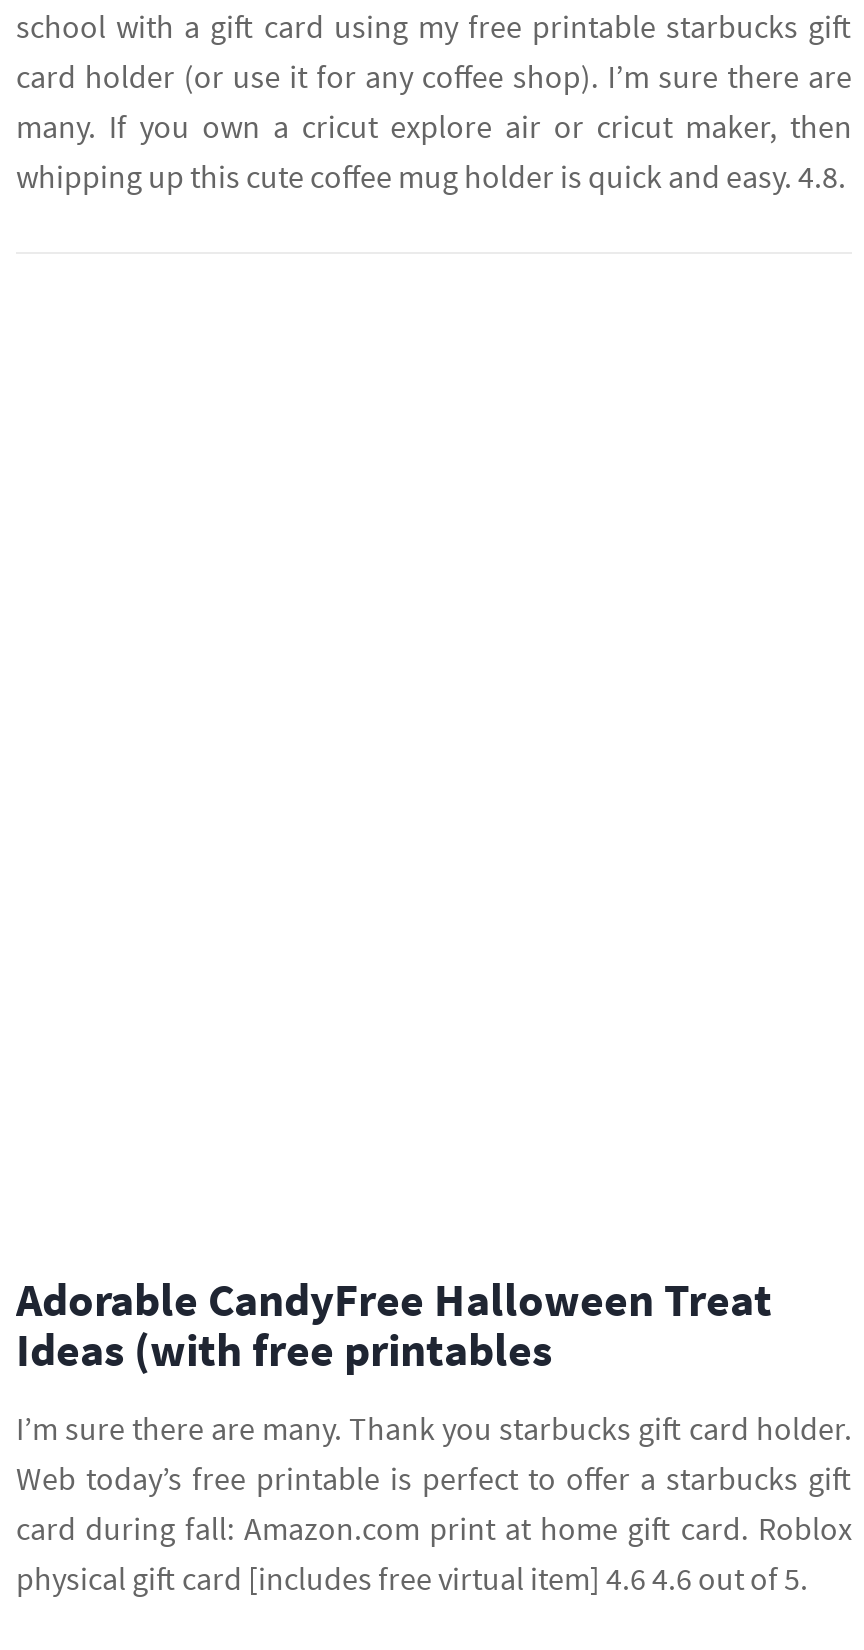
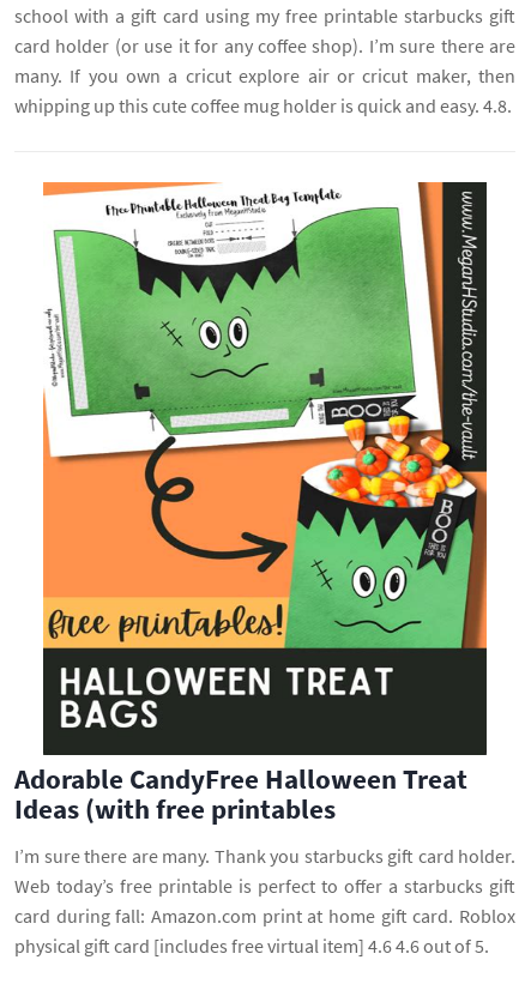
none -> [42,181,488,756] [image]

